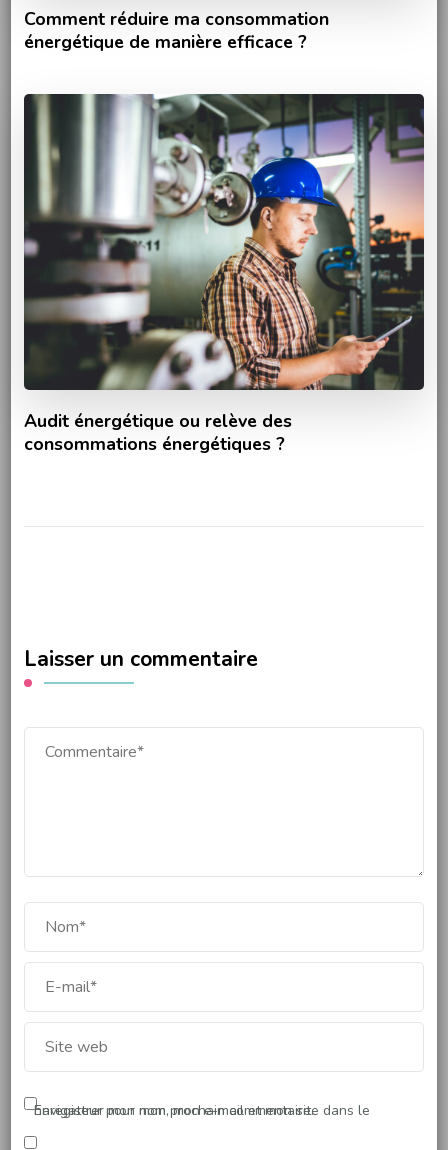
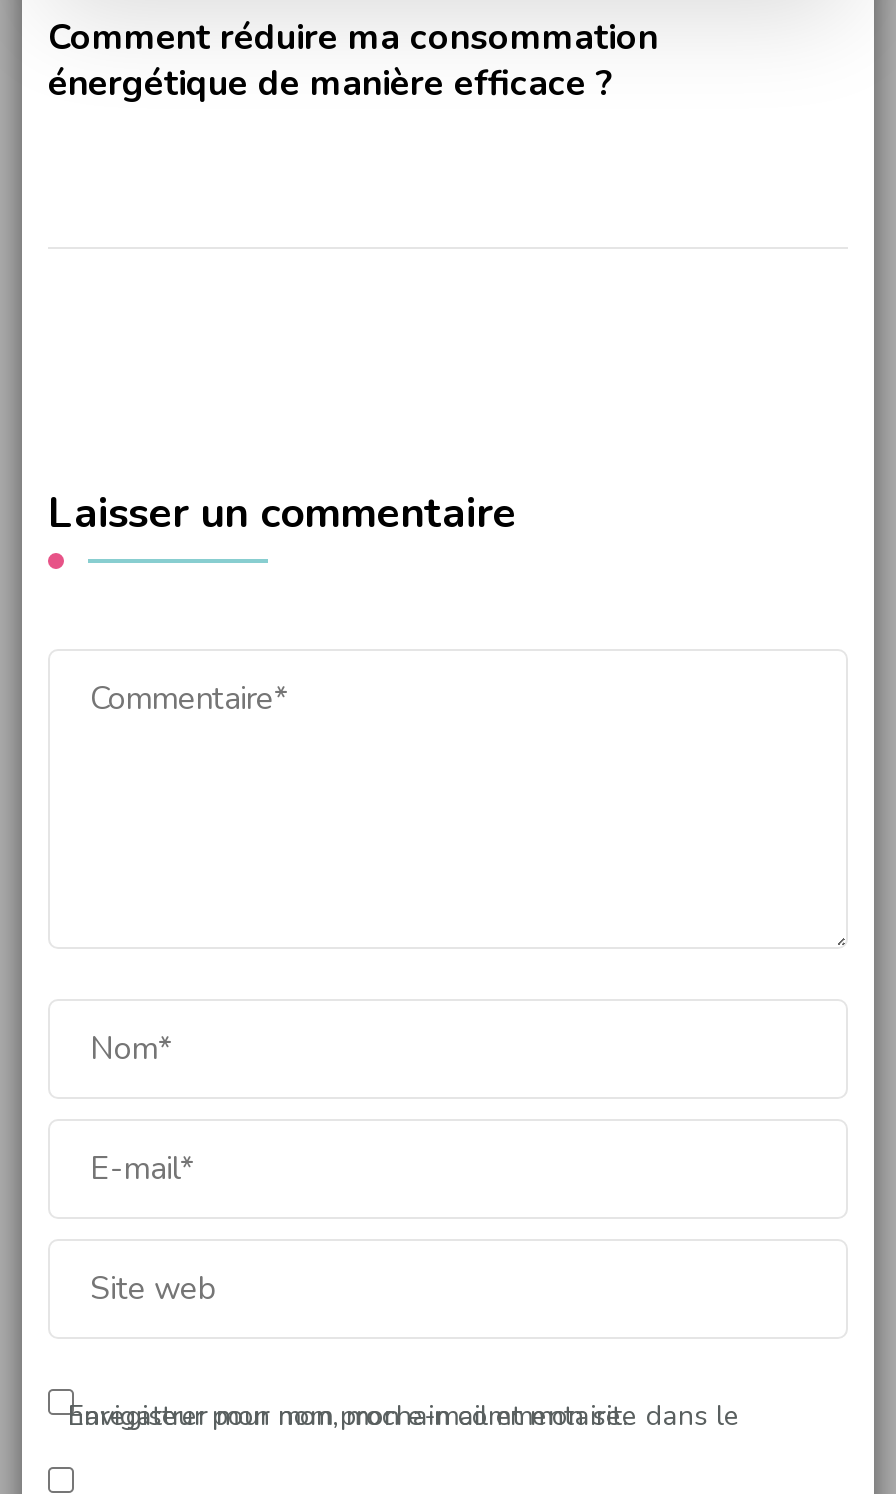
[23,93,425,456] [image] | Audit énergétique ou relève des | consommations énergétiques ? -> none

